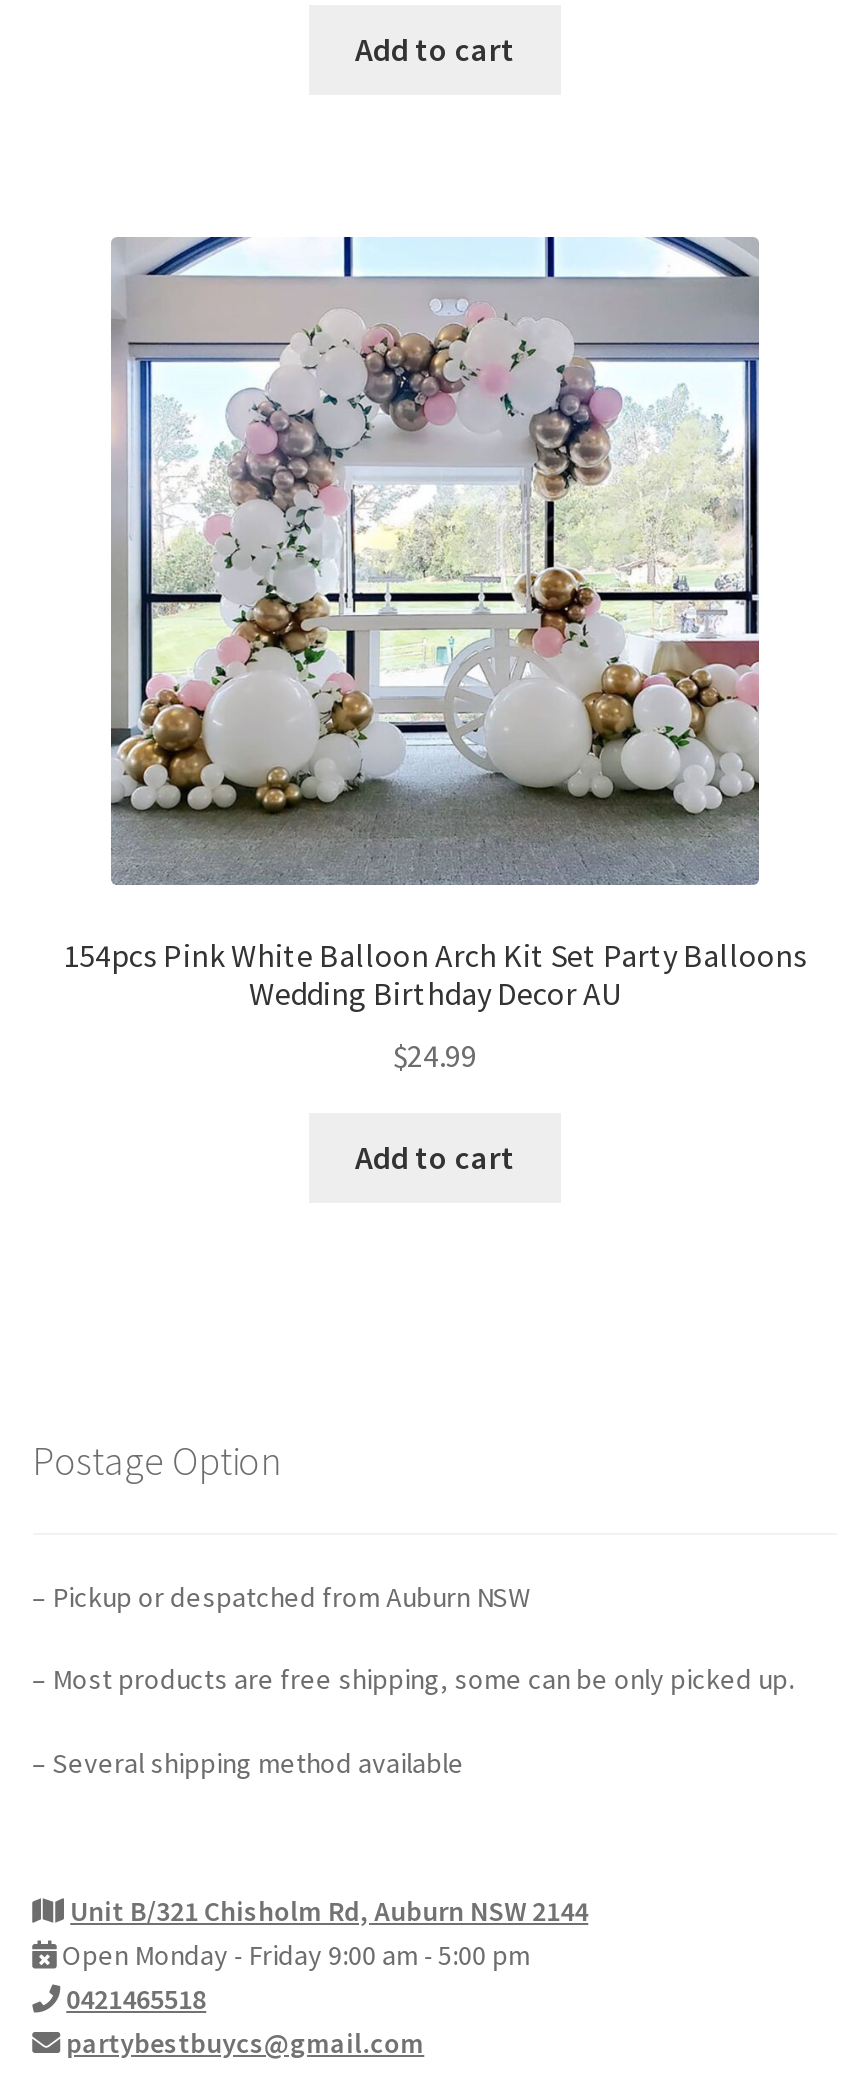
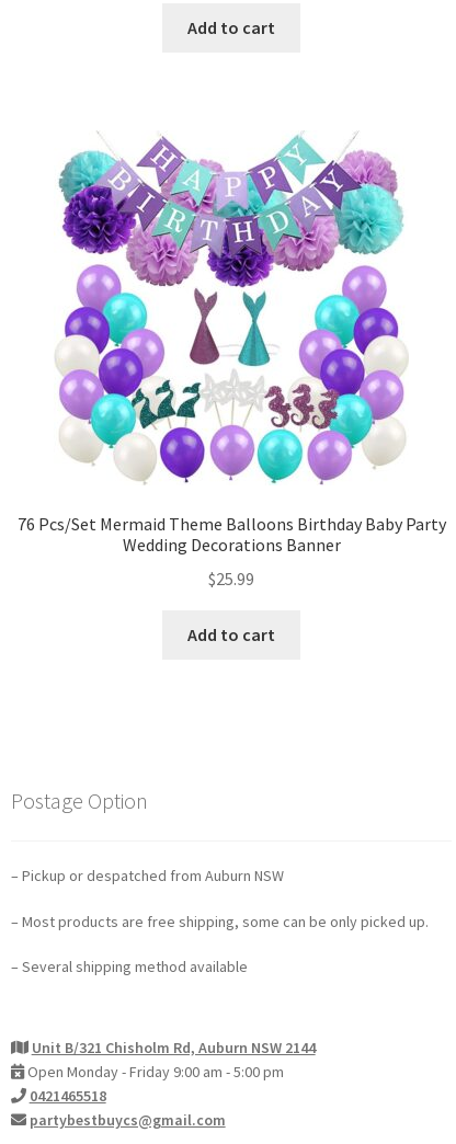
[63,235,807,1014] [image] | 154pcs Pink White Balloon Arch Kit Set Party Balloons | Wedding Birthday Decor AU -> [17,130,446,556] [image] | 76 Pcs/Set Mermaid Theme Balloons Birthday Baby Party | Wedding Decorations Banner
[393,1035,477,1075] $24.99 -> [208,568,254,589] $25.99

